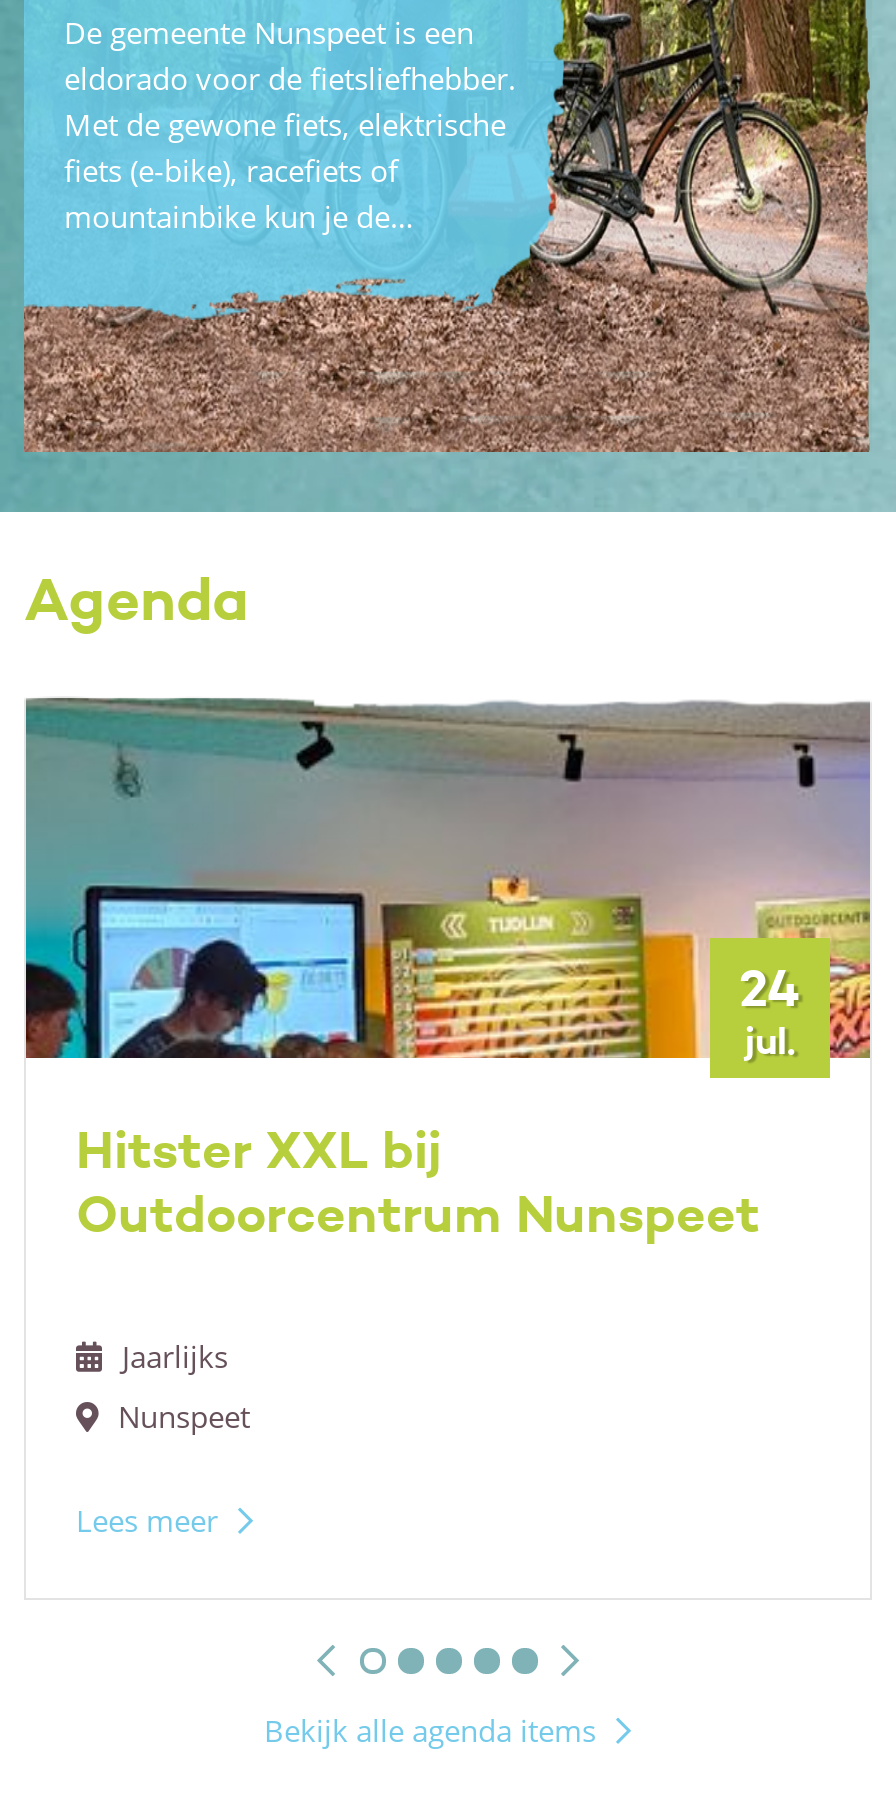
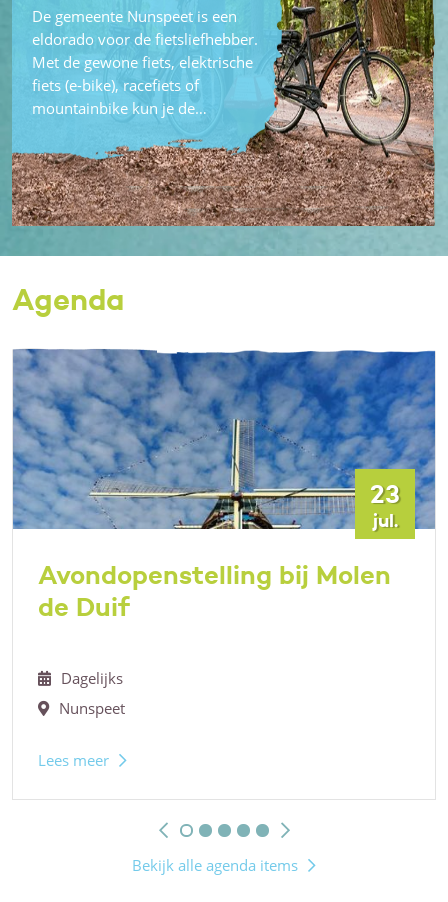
[24,698,872,1060] [image] | 24 -> [12,349,436,530] [image] | 23
[76,1118,760,1246] Hitster XXL bij | Outdoorcentrum Nunspeet -> [38,559,391,623] Avondopenstelling bij Molen | de Duif
[122,1336,228,1376] Jaarlijks -> [61,668,123,688] Dagelijks

